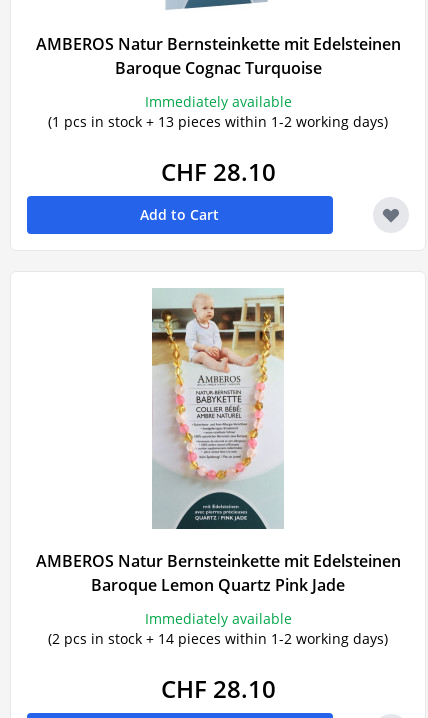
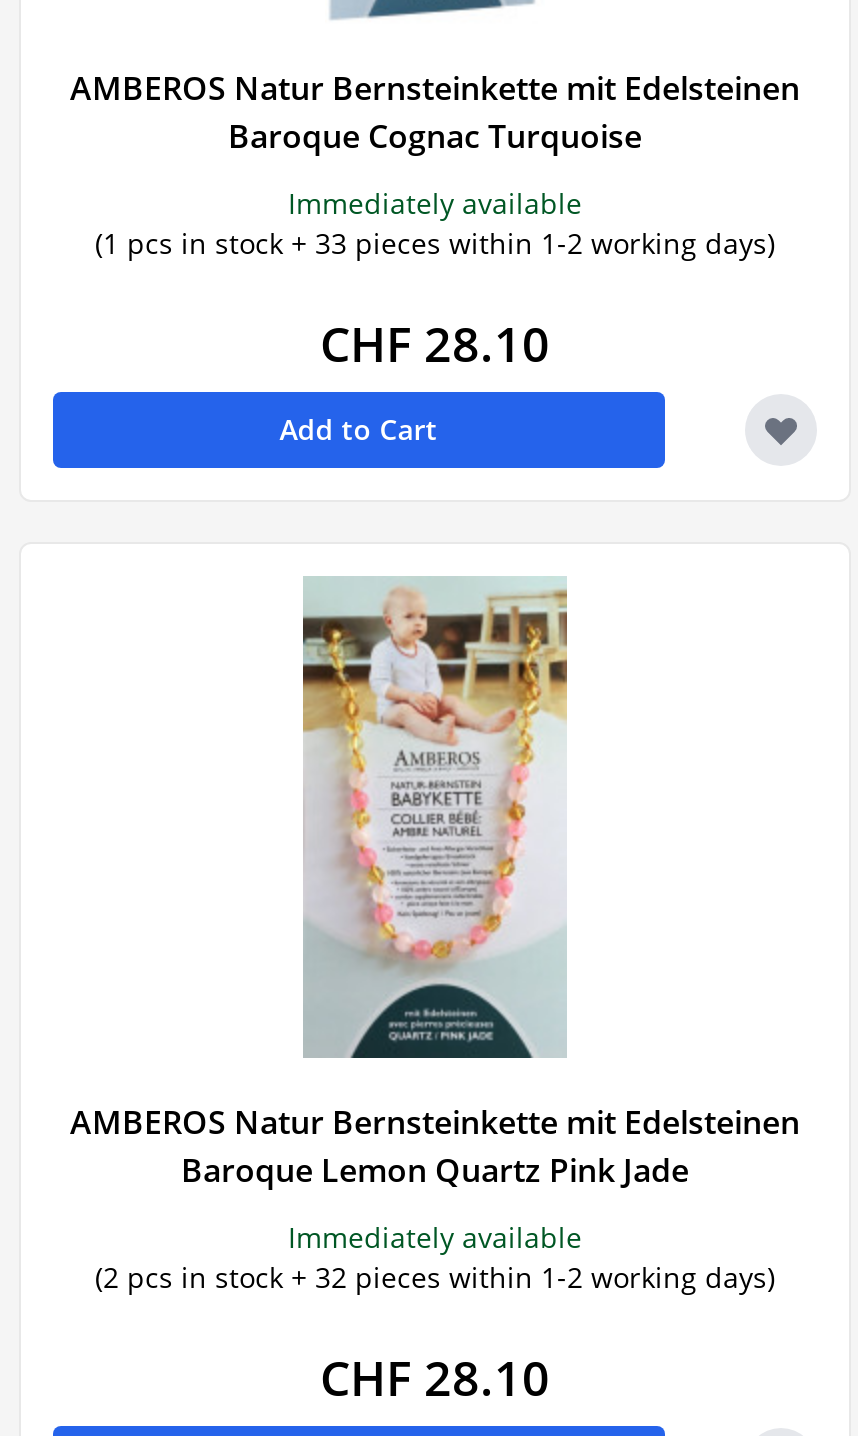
[48,112,388,131] (1 pcs in stock + 13 pieces within 1-2 working days) -> [95,224,775,262] (1 pcs in stock + 33 pieces within 1-2 working days)
[48,629,388,648] (2 pcs in stock + 14 pieces within 1-2 working days) -> [95,1258,775,1296] (2 pcs in stock + 32 pieces within 1-2 working days)

